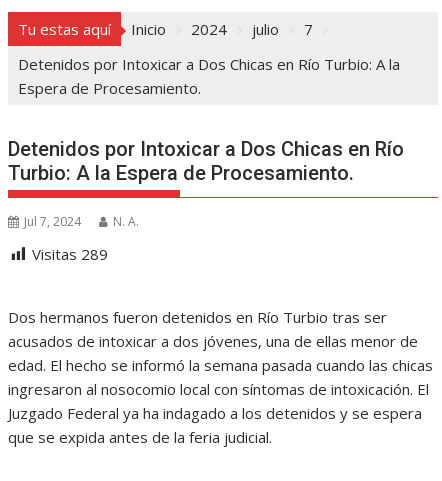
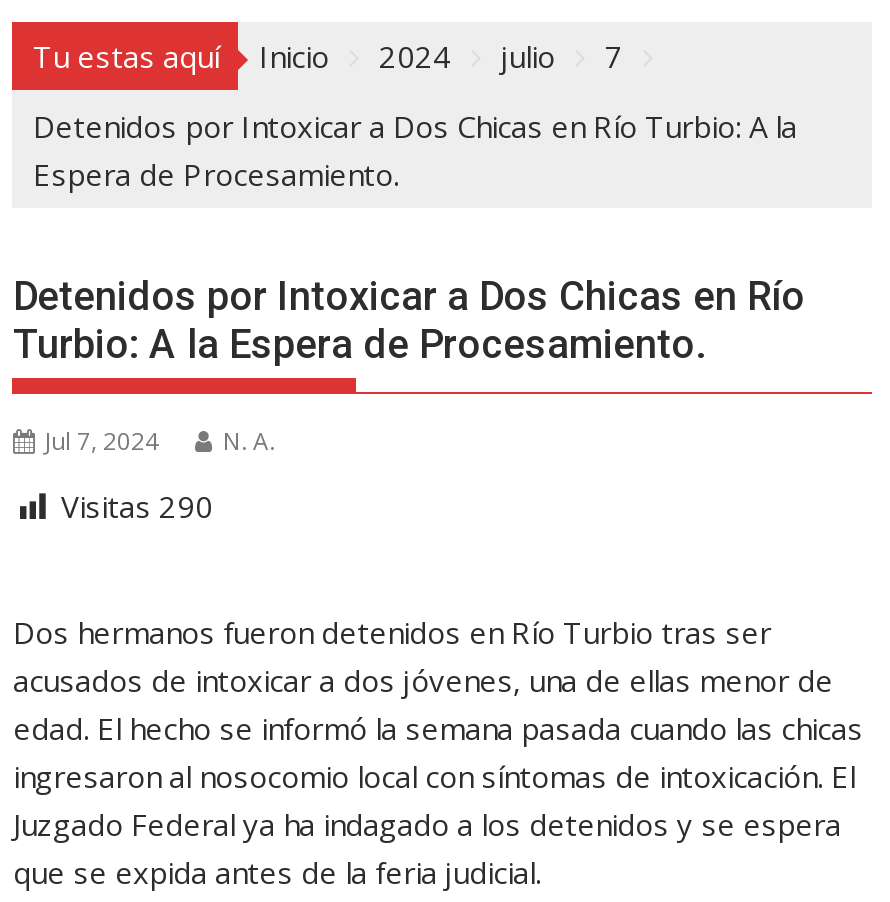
[32,244,108,264] Visitas 289 -> [61,486,213,526] Visitas 290

